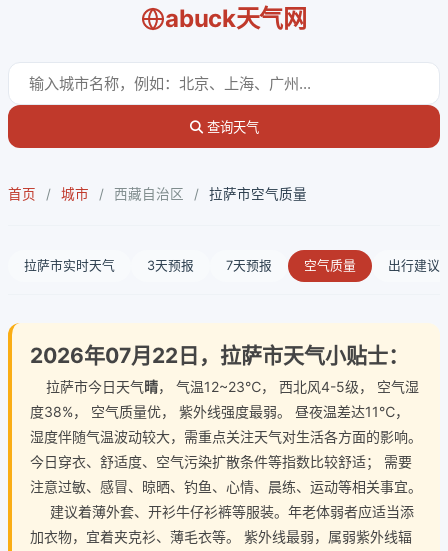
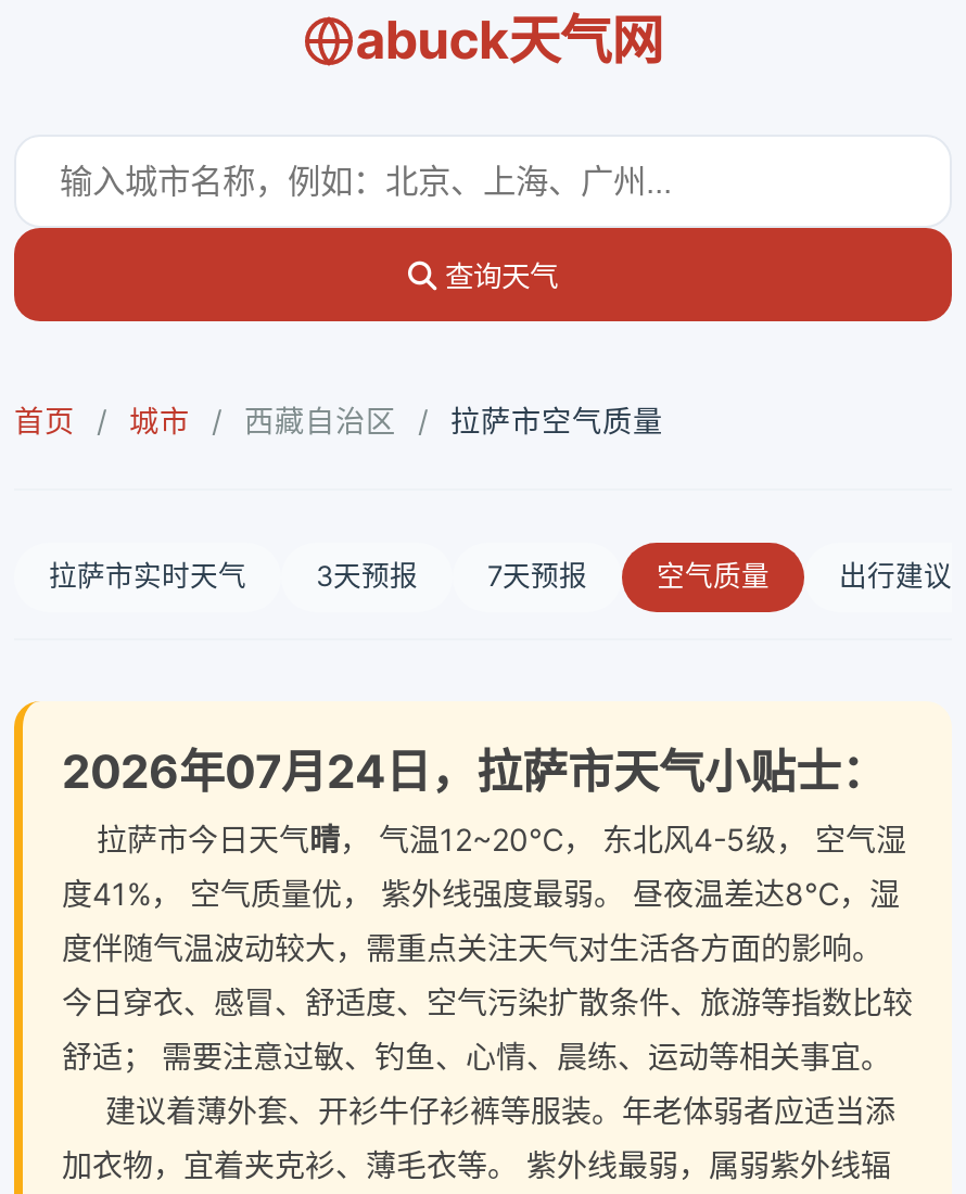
[30,343,419,395] 2026年07月22日，拉萨市天气小贴士： | 拉萨市今日天气晴， 气温12~23℃， 西北风4-5级， 空气湿 -> [62,745,906,858] 2026年07月24日，拉萨市天气小贴士： | 拉萨市今日天气晴， 气温12~20℃， 东北风4-5级， 空气湿
[30,403,409,420] 度38%， 空气质量优， 紫外线强度最弱。 昼夜温差达11℃， -> [62,875,900,912] 度41%， 空气质量优， 紫外线强度最弱。 昼夜温差达8℃，湿
[30,428,422,445] 湿度伴随气温波动较大，需重点关注天气对生活各方面的影响。 -> [62,929,882,966] 度伴随气温波动较大，需重点关注天气对生活各方面的影响。
[30,453,412,470] 今日穿衣、舒适度、空气污染扩散条件等指数比较舒适； 需要 -> [62,983,913,1020] 今日穿衣、感冒、舒适度、空气污染扩散条件、旅游等指数比较
[30,478,422,495] 注意过敏、感冒、晾晒、钓鱼、心情、晨练、运动等相关事宜。 -> [62,1038,891,1075] 舒适； 需要注意过敏、钓鱼、心情、晨练、运动等相关事宜。

